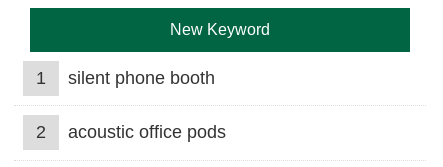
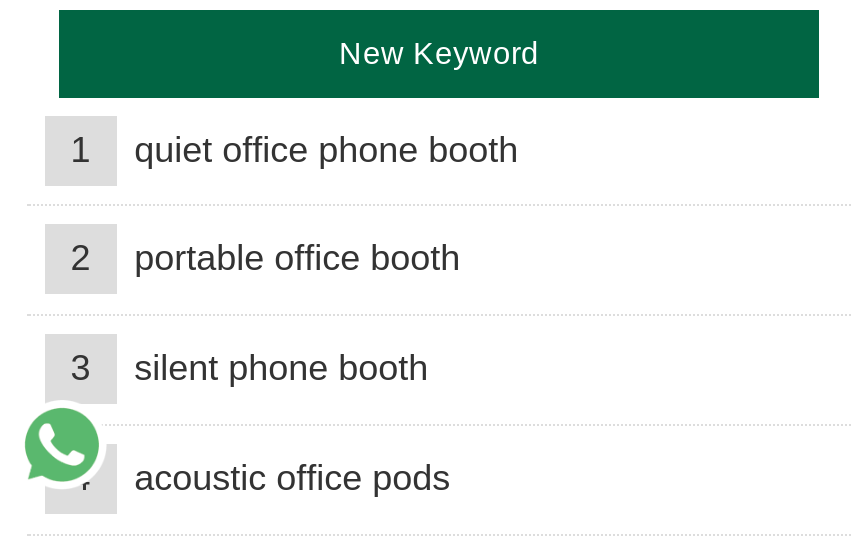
none -> [71,129,518,388] quiet office phone booth | 2 | portable office booth | 3
[36,122,226,142] 2 acoustic office pods -> [71,458,450,498] 4 acoustic office pods

